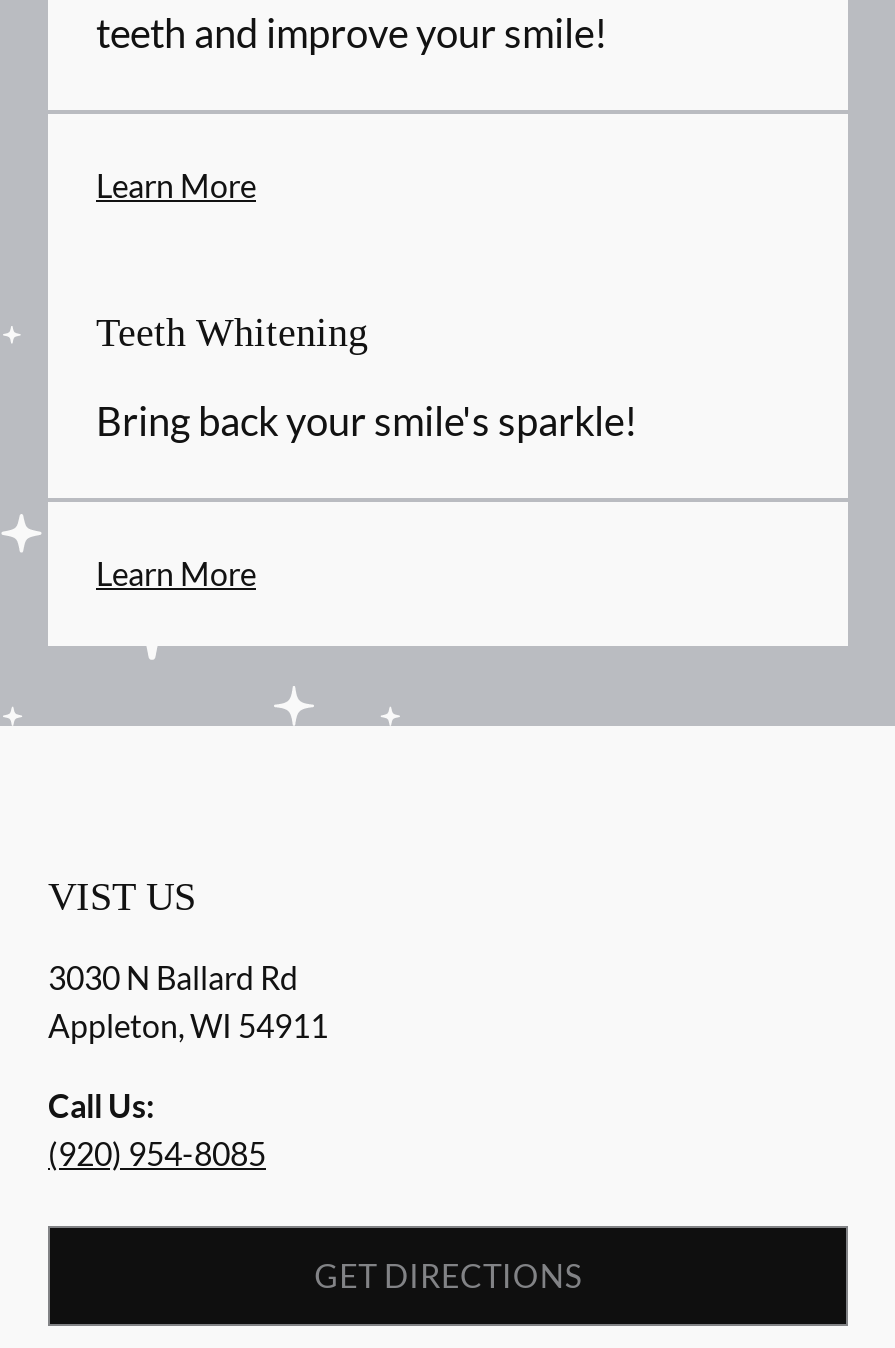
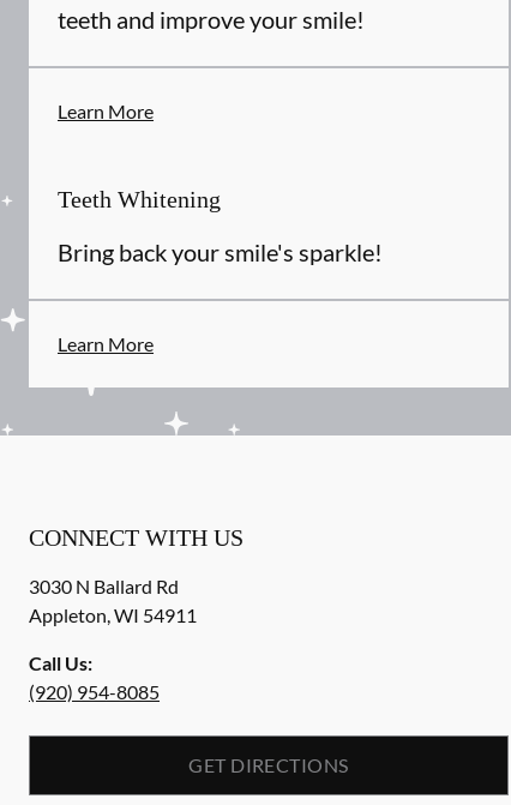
[48,874,196,918] VIST US -> [29,524,244,551] CONNECT WITH US

